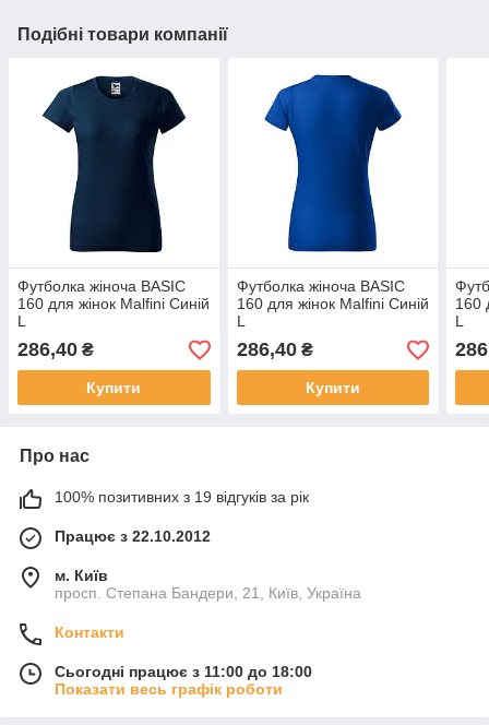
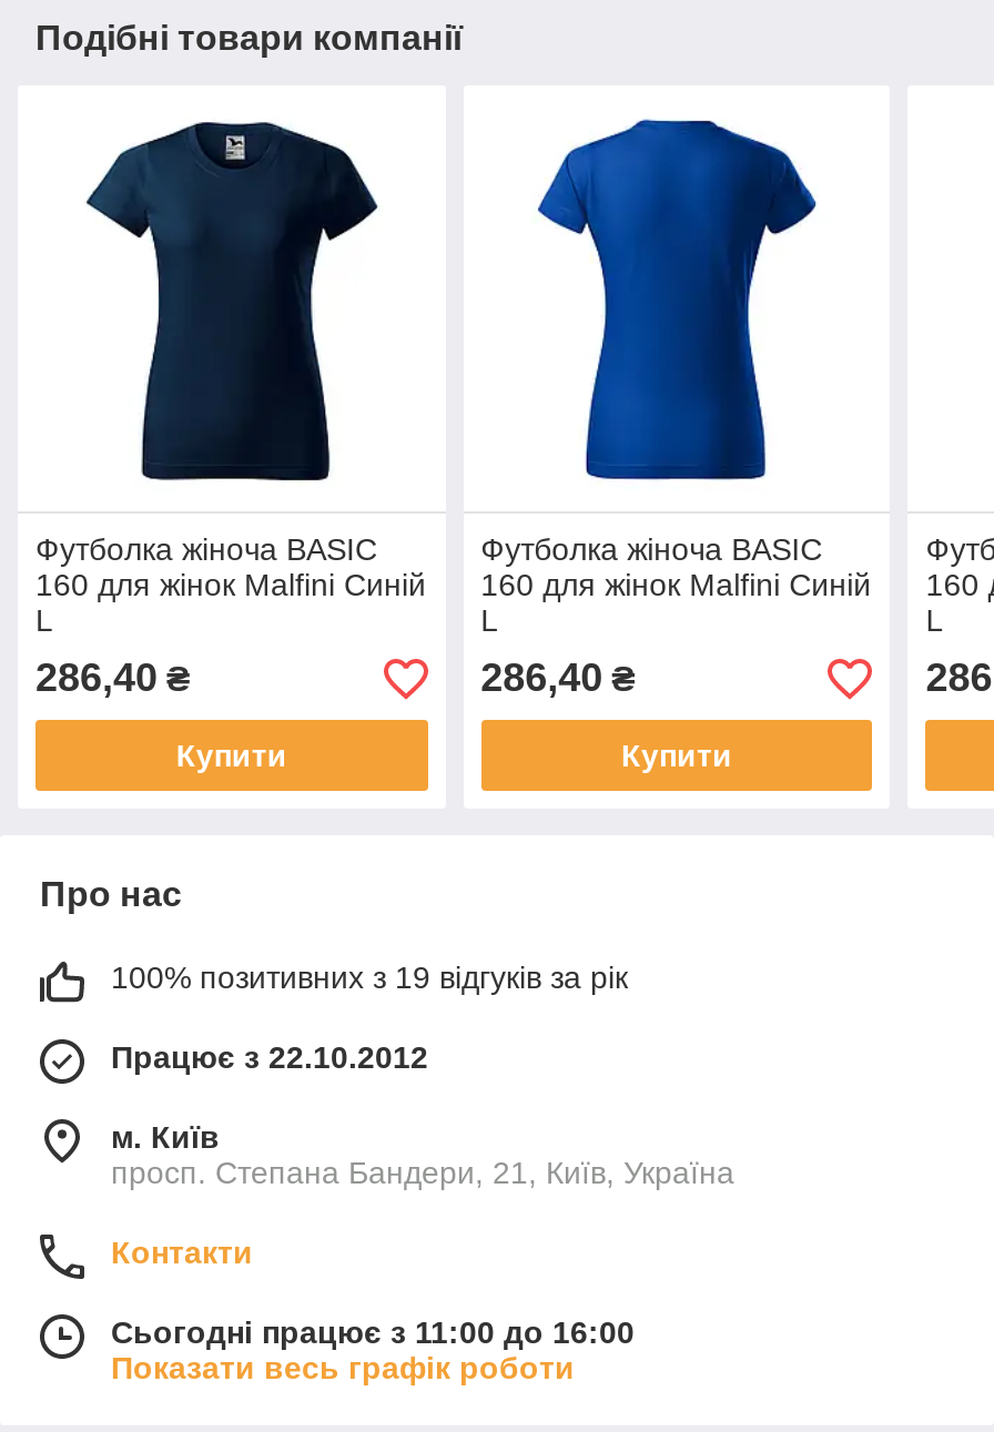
[55,663,312,681] Сьогодні працює з 11:00 до 18:00 -> [111,1315,635,1351] Сьогодні працює з 11:00 до 16:00

